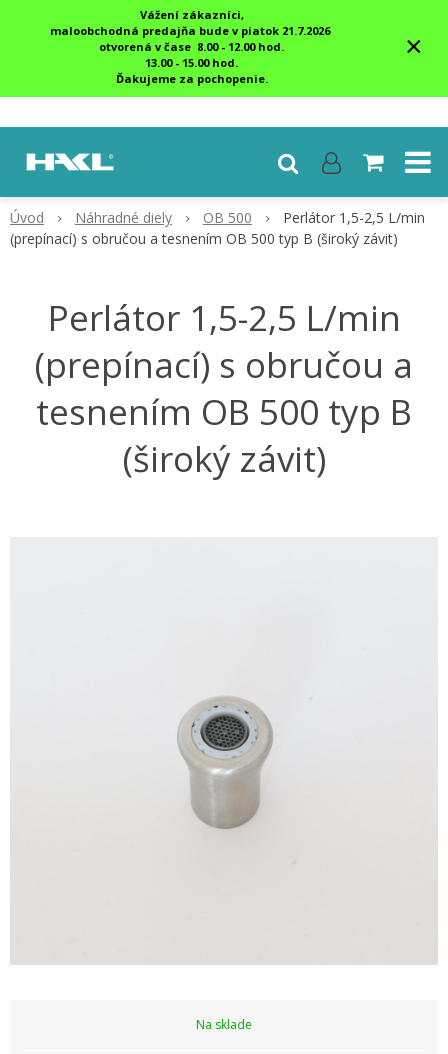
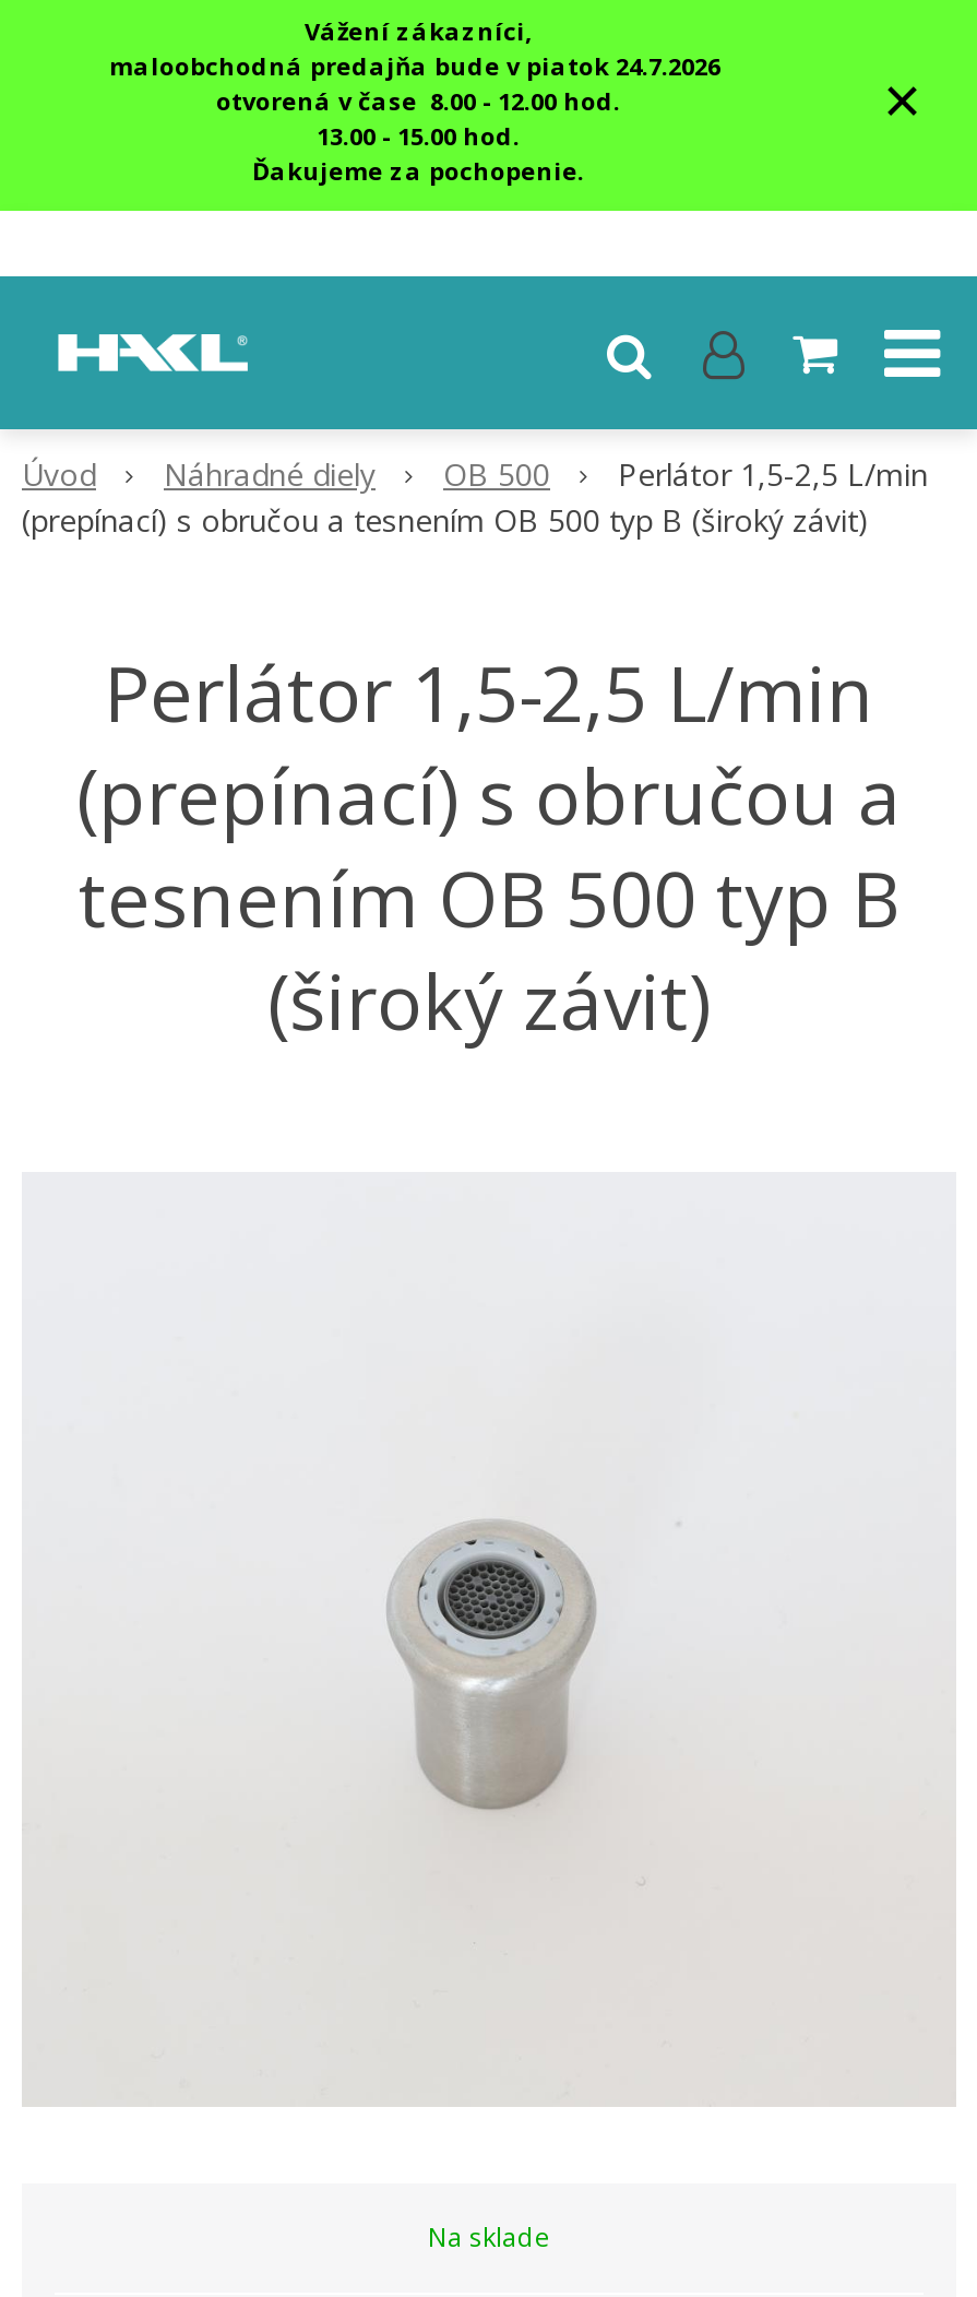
[50,23,333,38] maloobchodná predajňa bude v piatok 21.7.2026 -> [109,49,727,82] maloobchodná predajňa bude v piatok 24.7.2026

